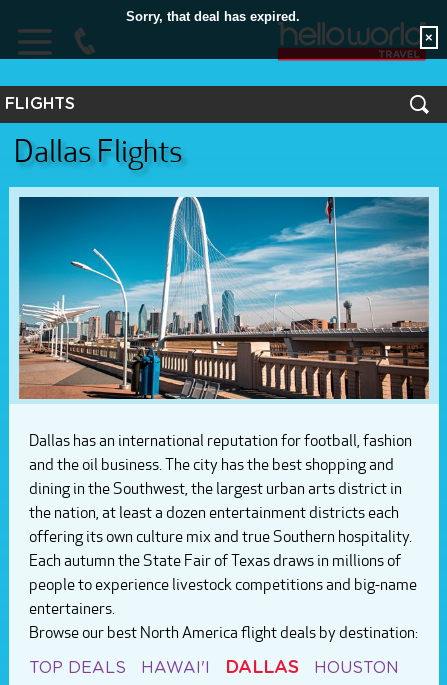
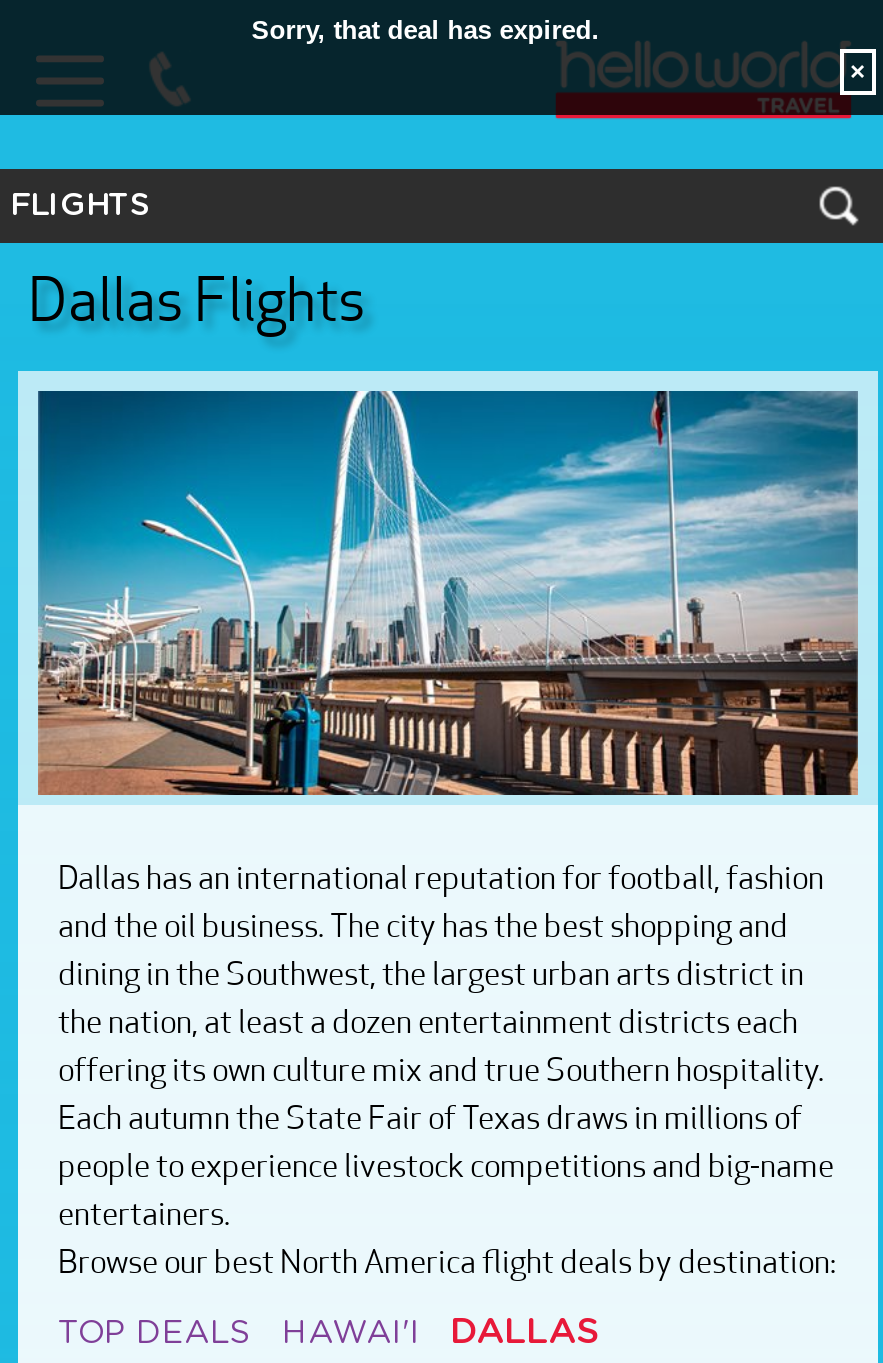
[314,660,399,676] HOUSTON -> none

